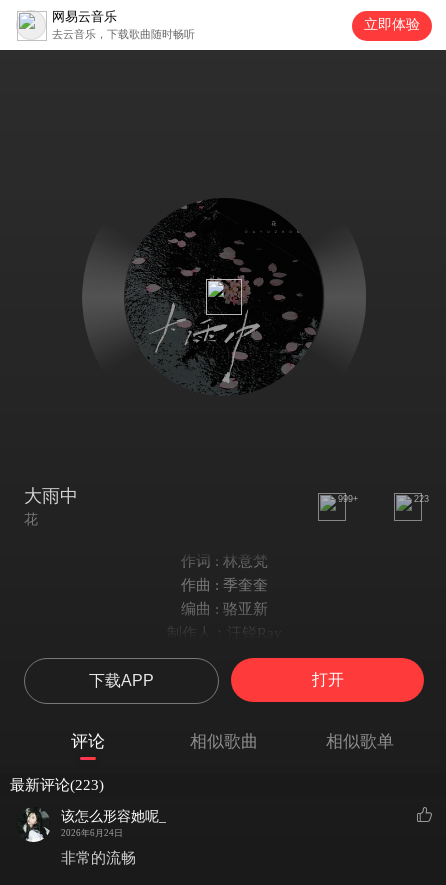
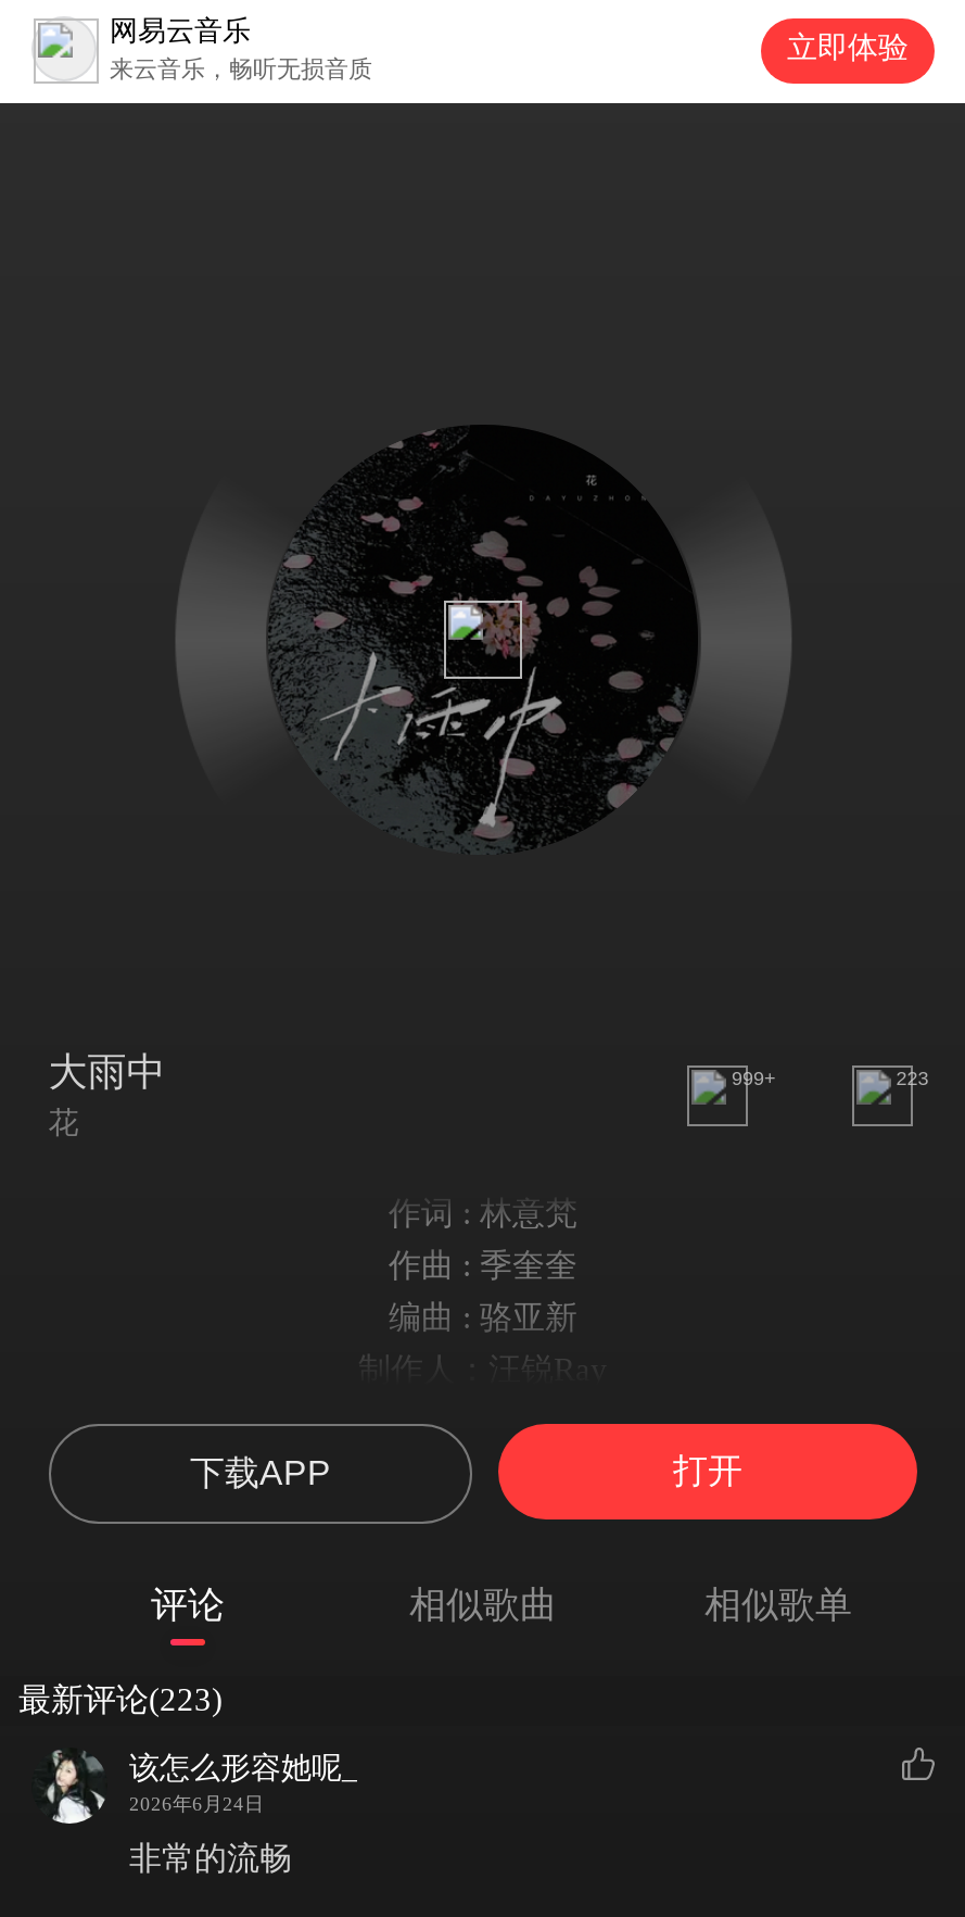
[52,28,195,40] 去云音乐，下载歌曲随时畅听 -> [110,55,372,81] 来云音乐，畅听无损音质

